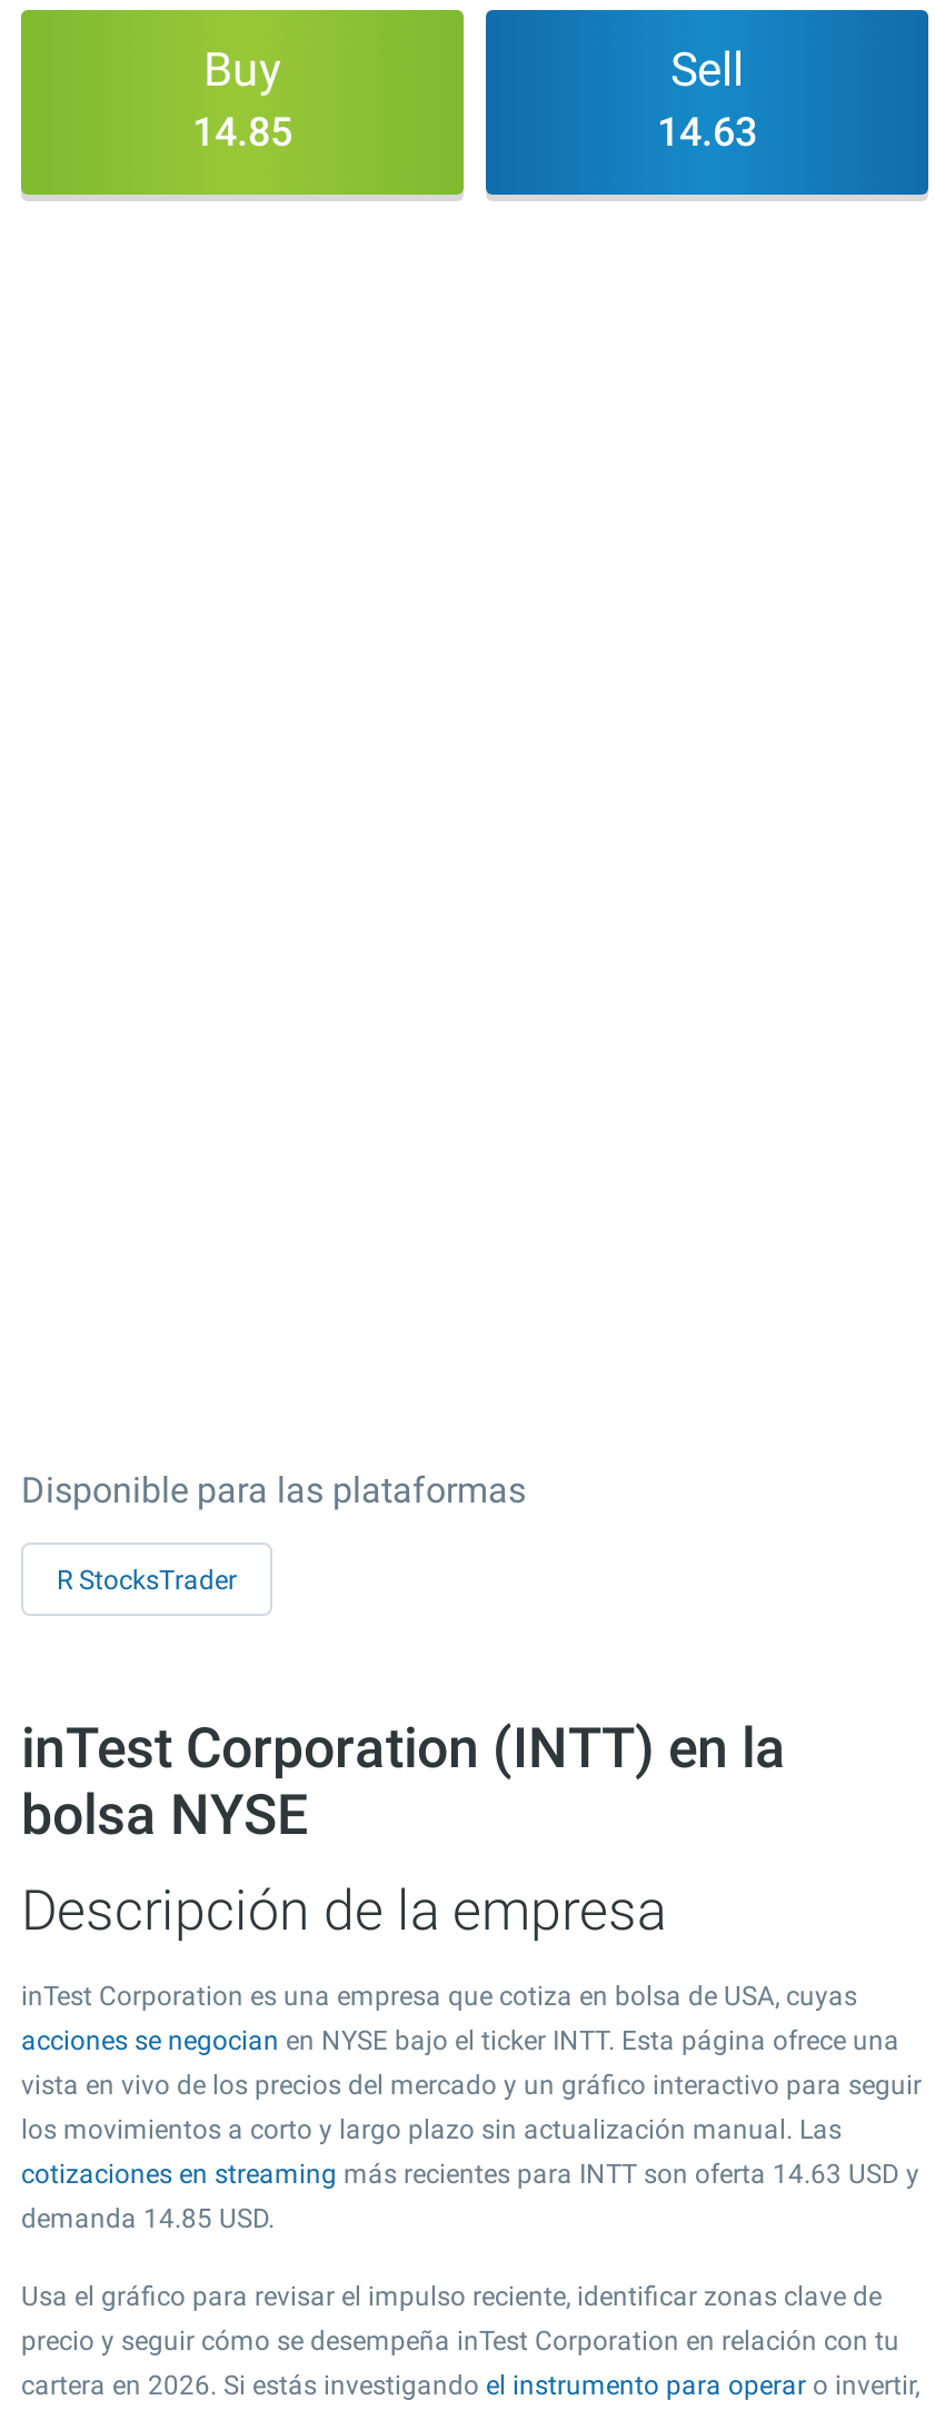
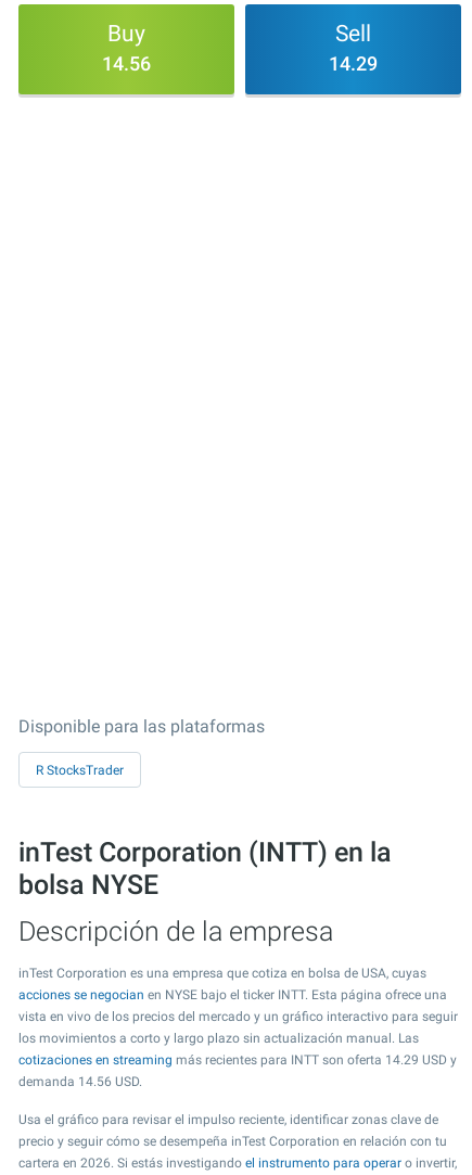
[192,108,292,155] 14.85 -> [102,52,151,75] 14.56
[657,108,757,155] 14.63 -> [329,52,378,75] 14.29
[21,2159,919,2190] cotizaciones en streaming más recientes para INTT son oferta 14.63 USD y -> [18,1052,457,1068] cotizaciones en streaming más recientes para INTT son oferta 14.29 USD y
[21,2203,275,2234] demanda 14.85 USD. -> [18,1074,142,1089] demanda 14.56 USD.

